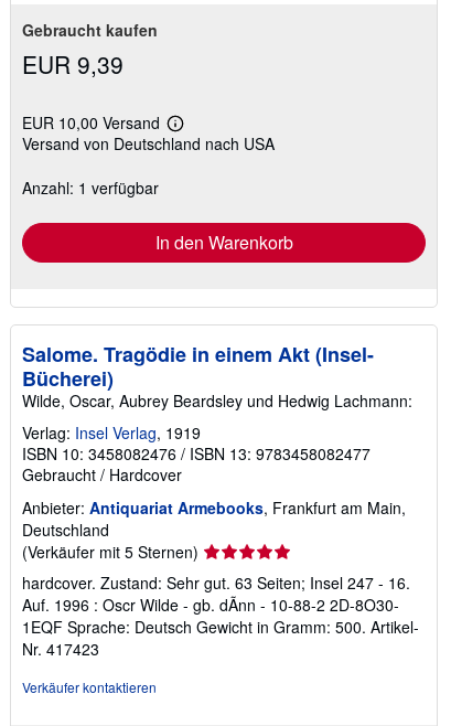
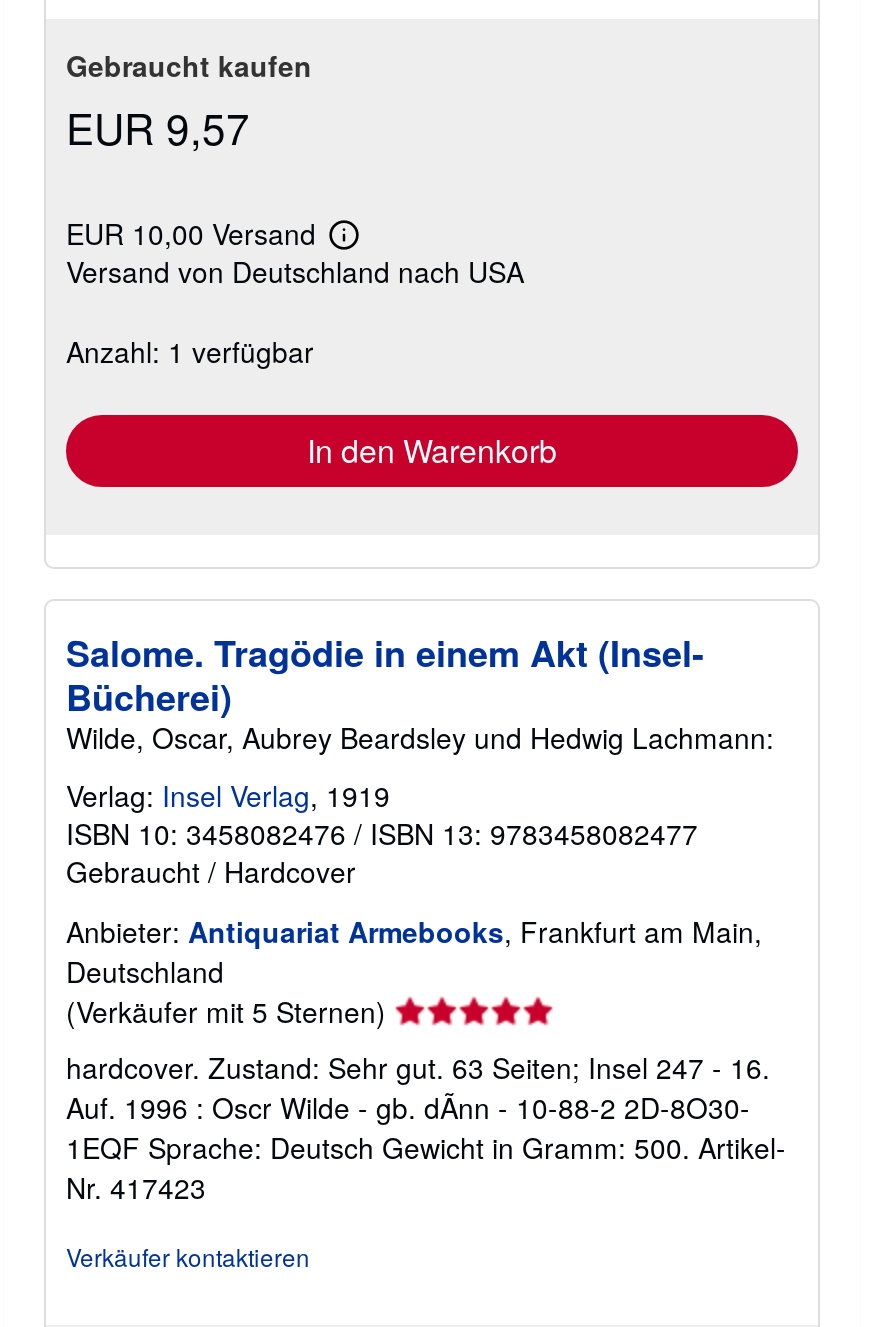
[22,47,124,80] EUR 9,39 -> [66,96,250,156] EUR 9,57

